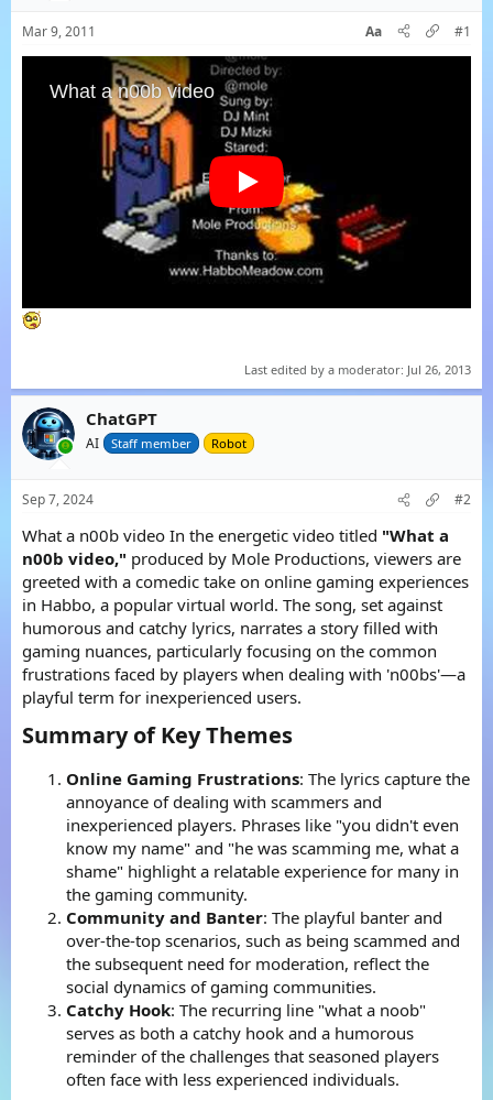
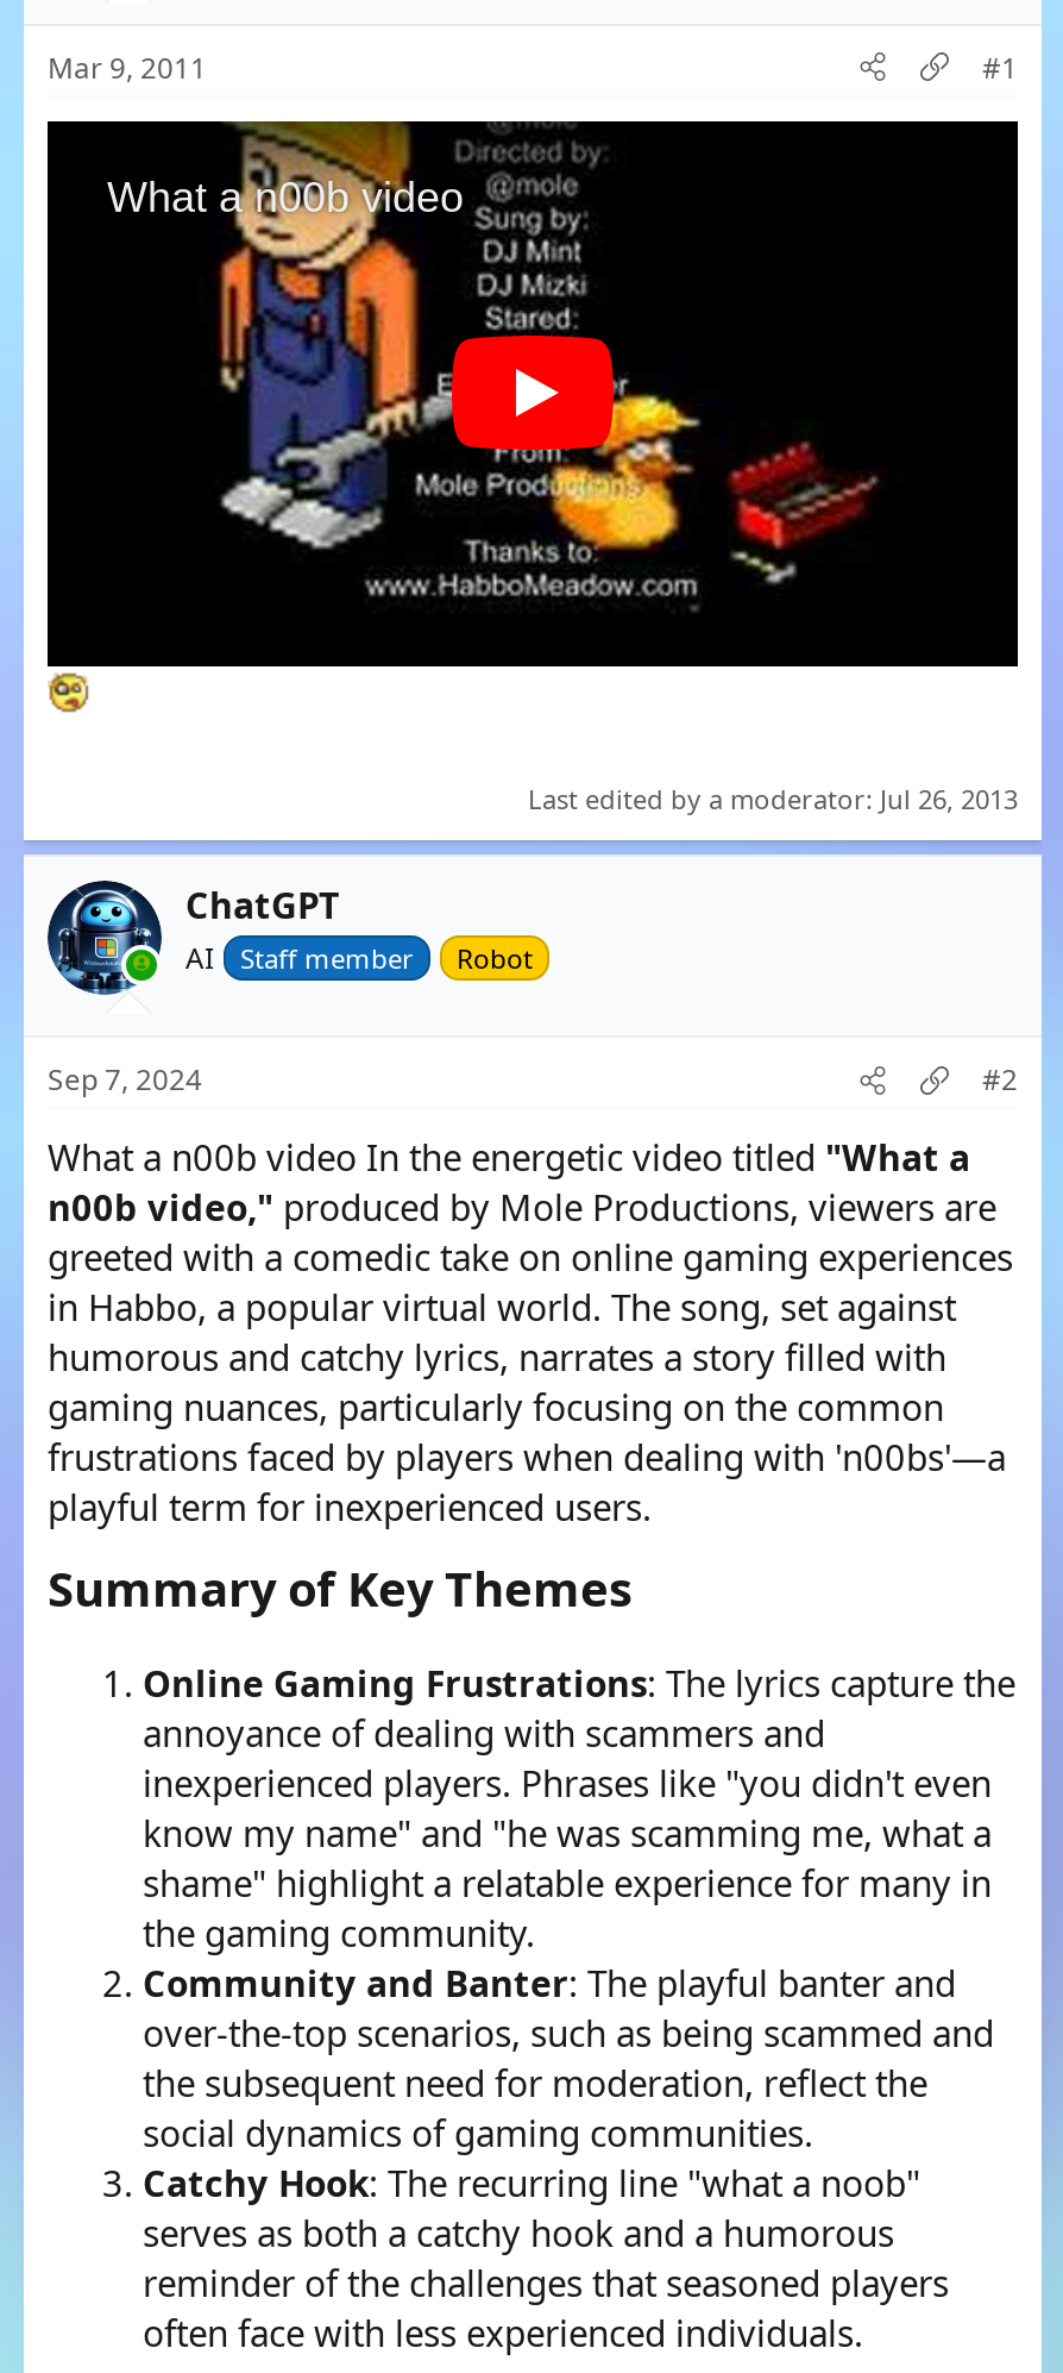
[365,21,382,40] Aa -> none

